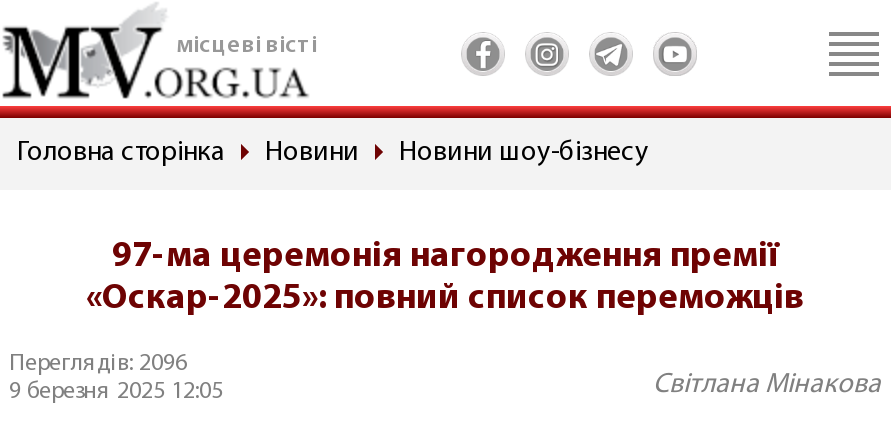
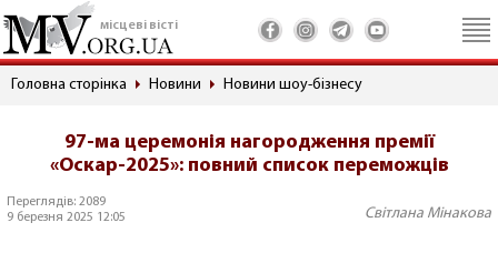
[9,352,187,376] Переглядів: 2096 -> [7,195,106,209] Переглядів: 2089

